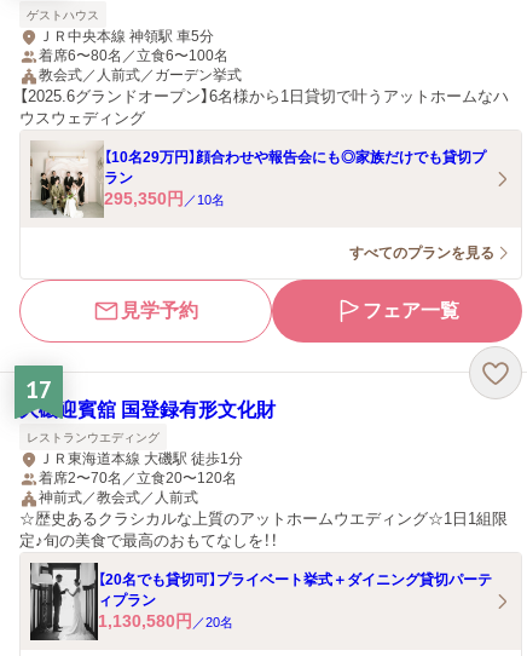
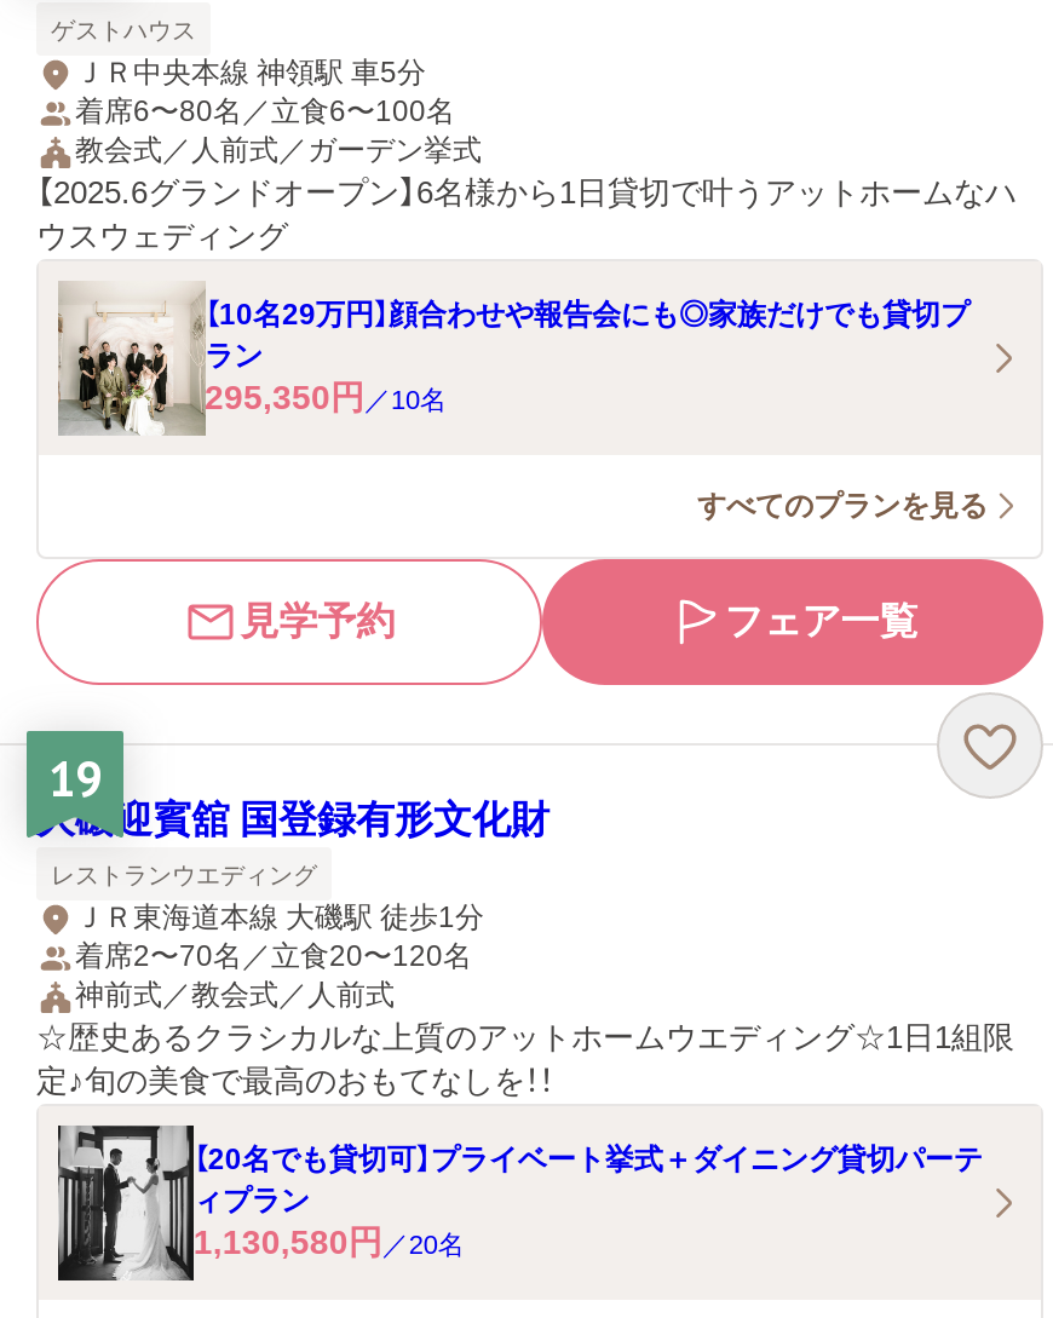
[25,374,52,405] 17 -> [48,748,102,811] 19

